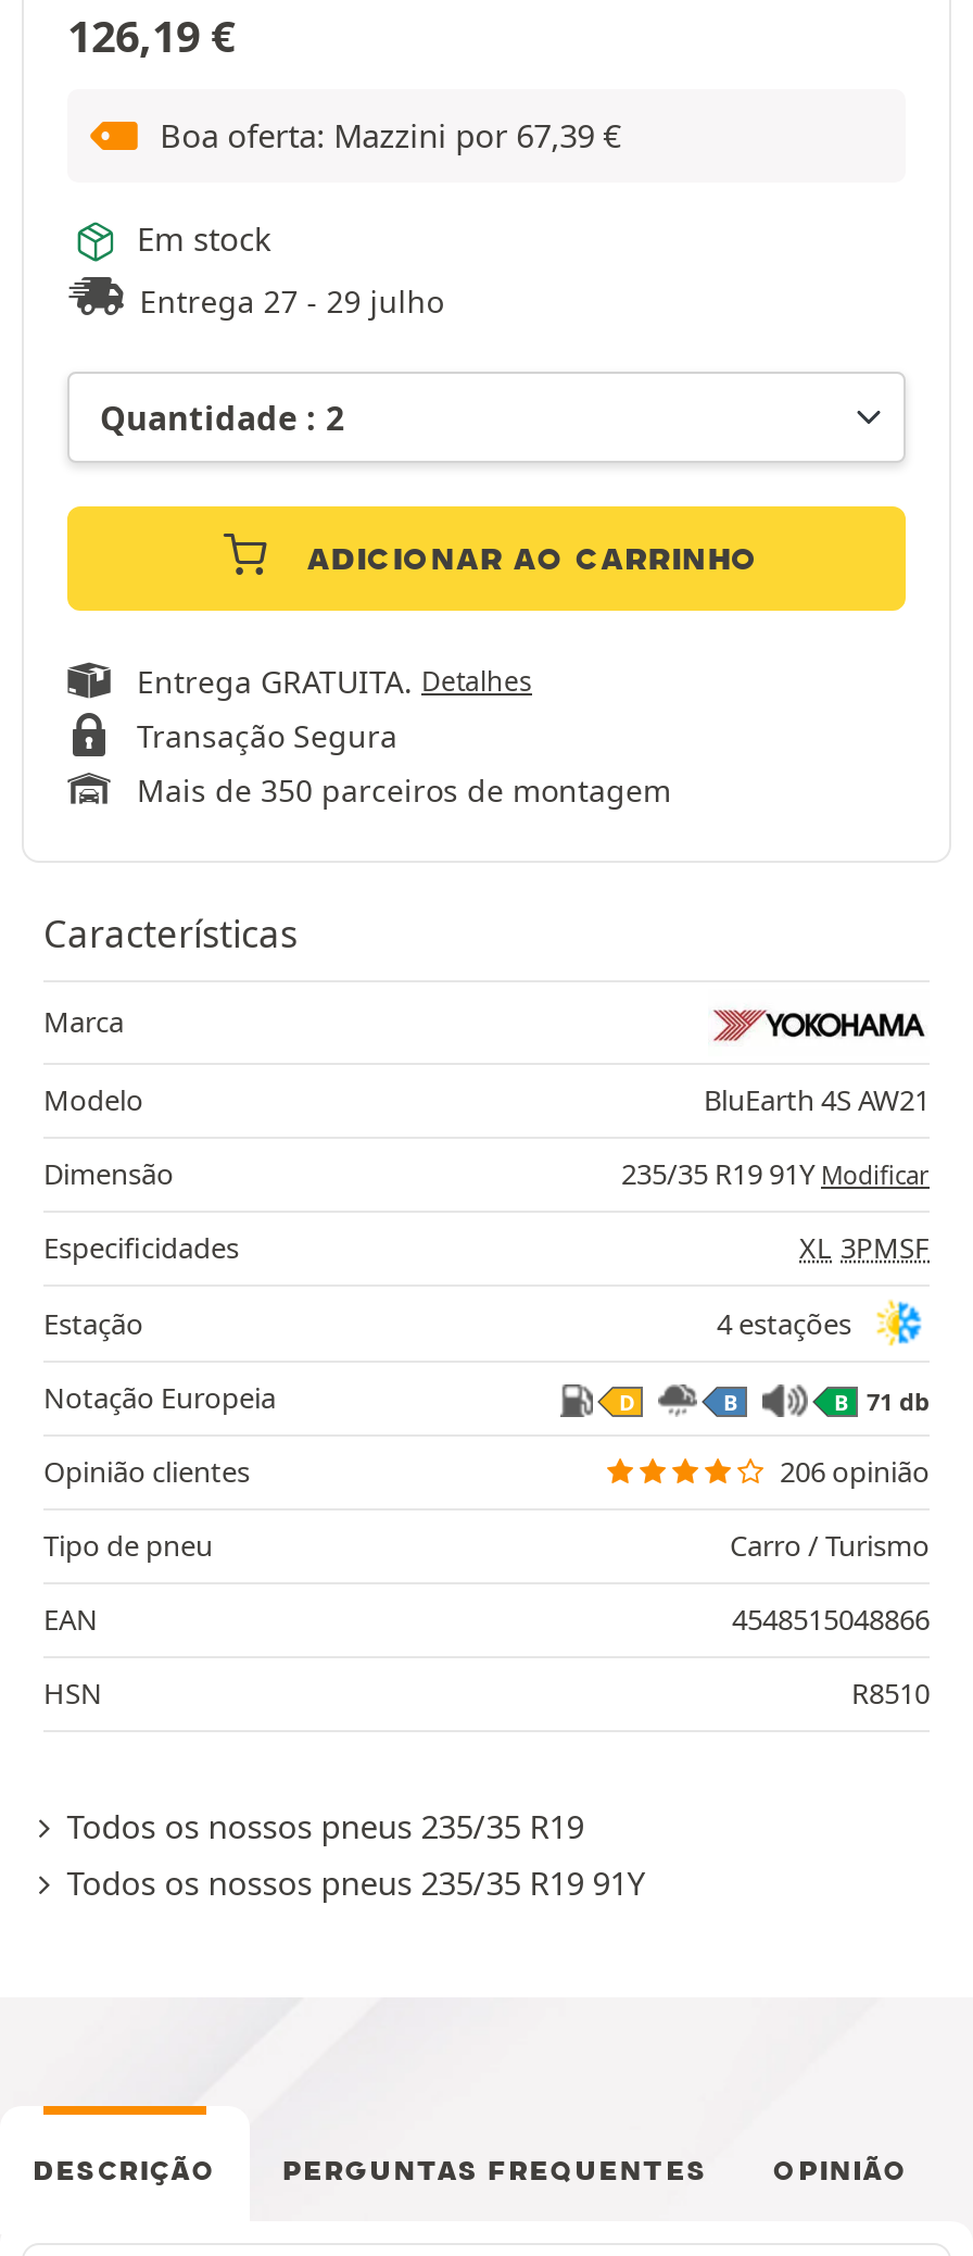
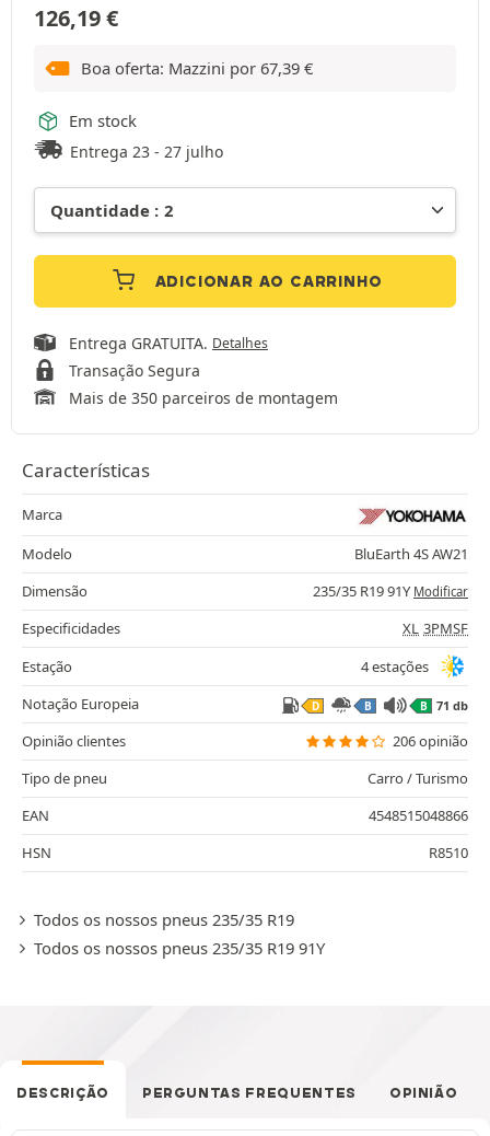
[139,281,443,323] Entrega 27 - 29 julho -> [70,142,223,163] Entrega 23 - 27 julho

